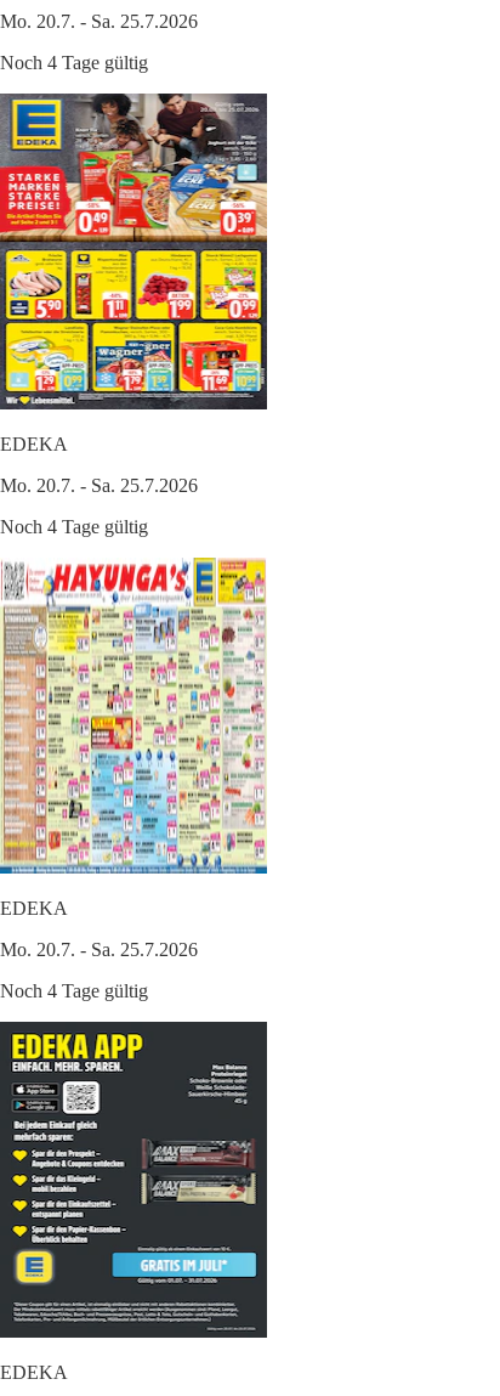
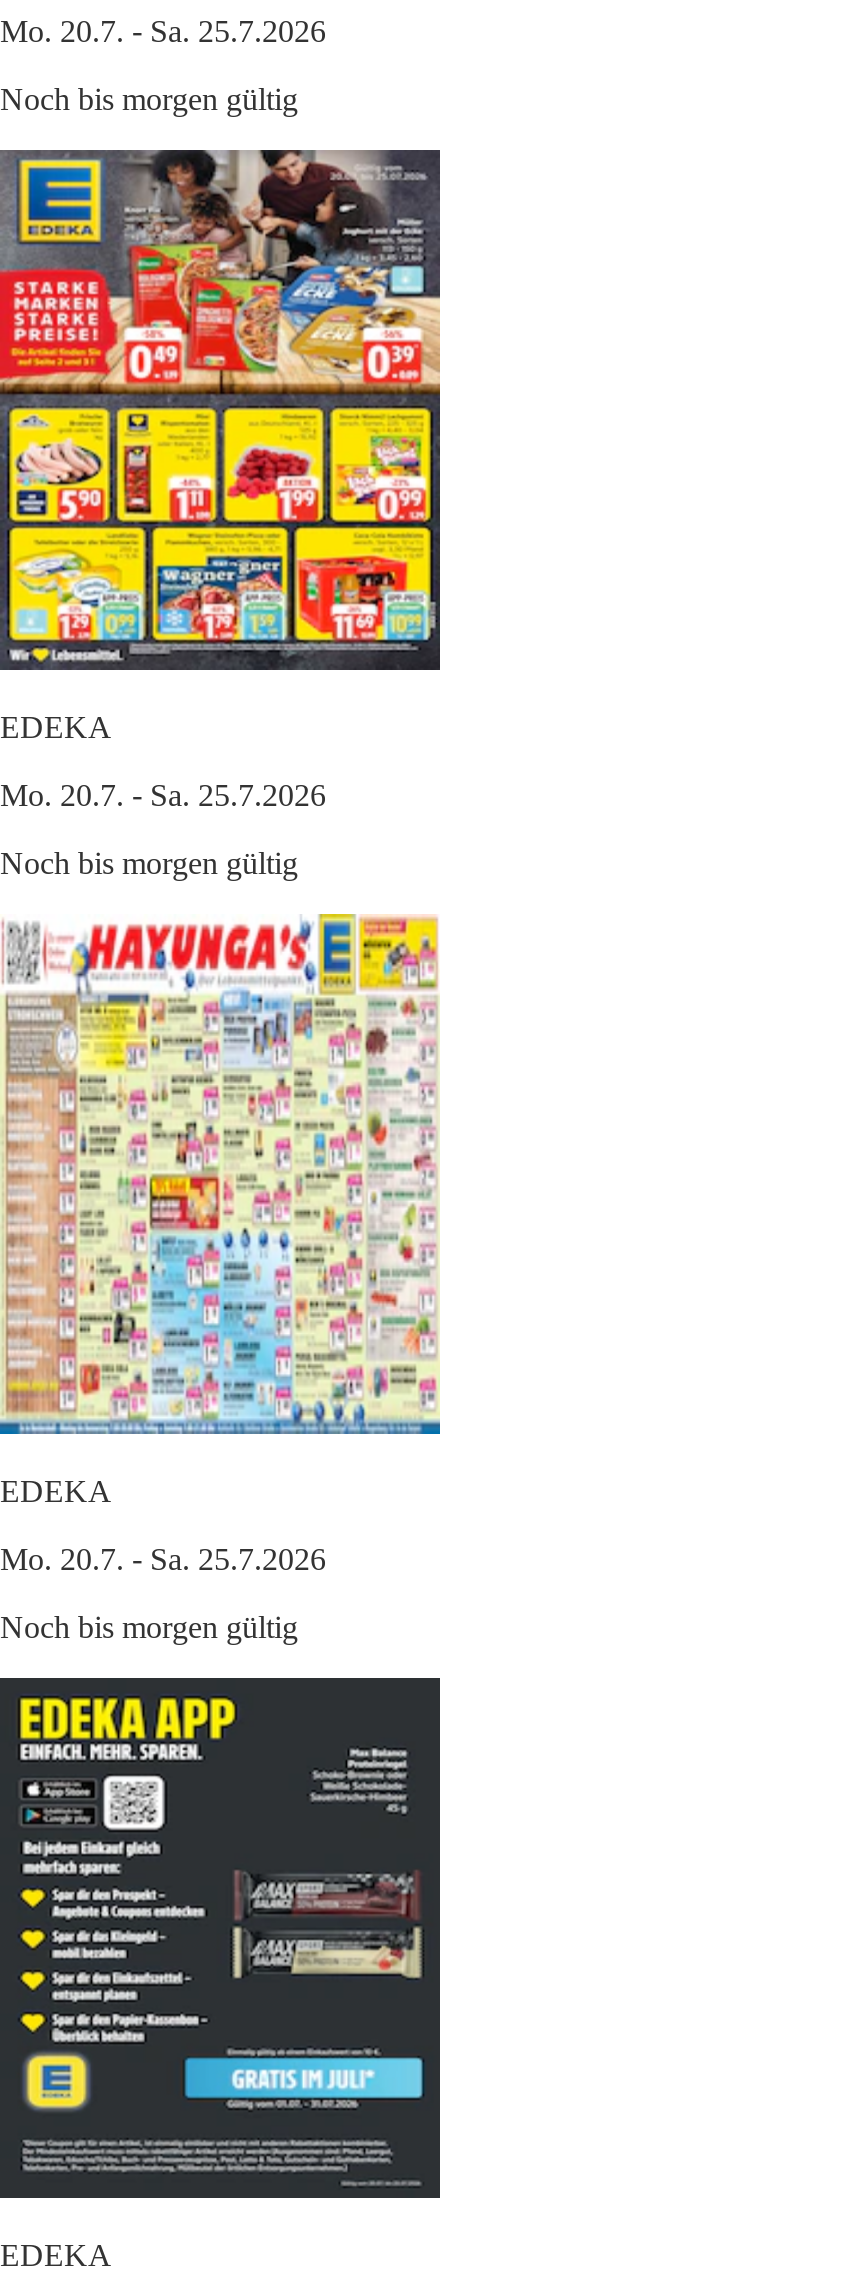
[0,52,148,73] Noch 4 Tage gültig -> [0,82,298,116] Noch bis morgen gültig
[0,516,148,537] Noch 4 Tage gültig -> [0,846,298,880] Noch bis morgen gültig
[0,980,148,1001] Noch 4 Tage gültig -> [0,1610,298,1644] Noch bis morgen gültig

